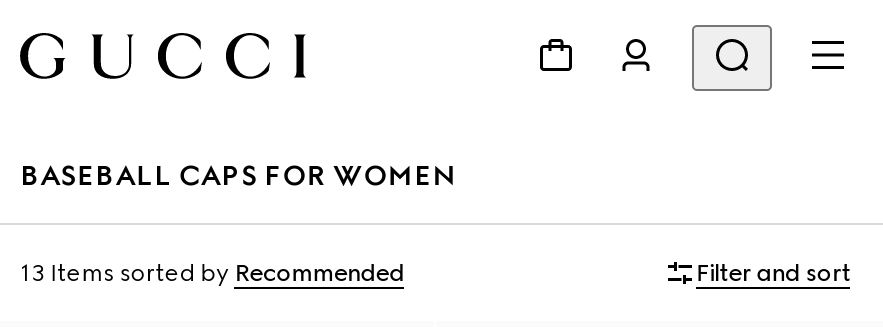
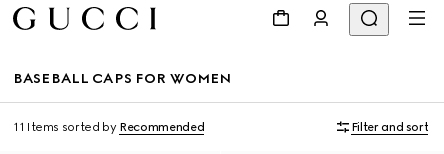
[20,259,404,287] 13 Items sorted by Recommended -> [13,120,204,134] 11 Items sorted by Recommended

